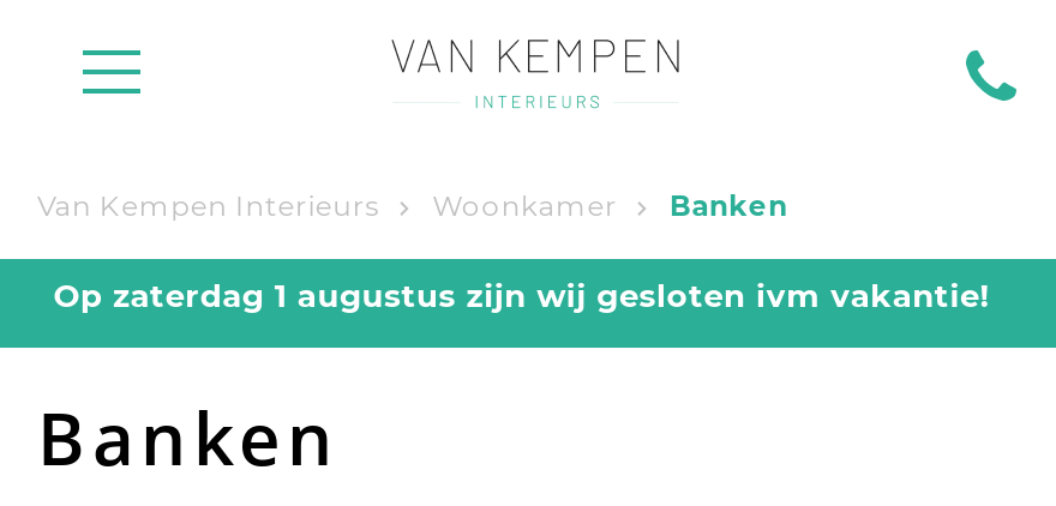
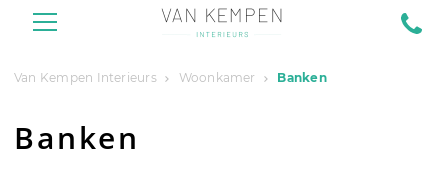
[53,276,1000,314] Op zaterdag 1 augustus zijn wij gesloten ivm vakantie! -> none

